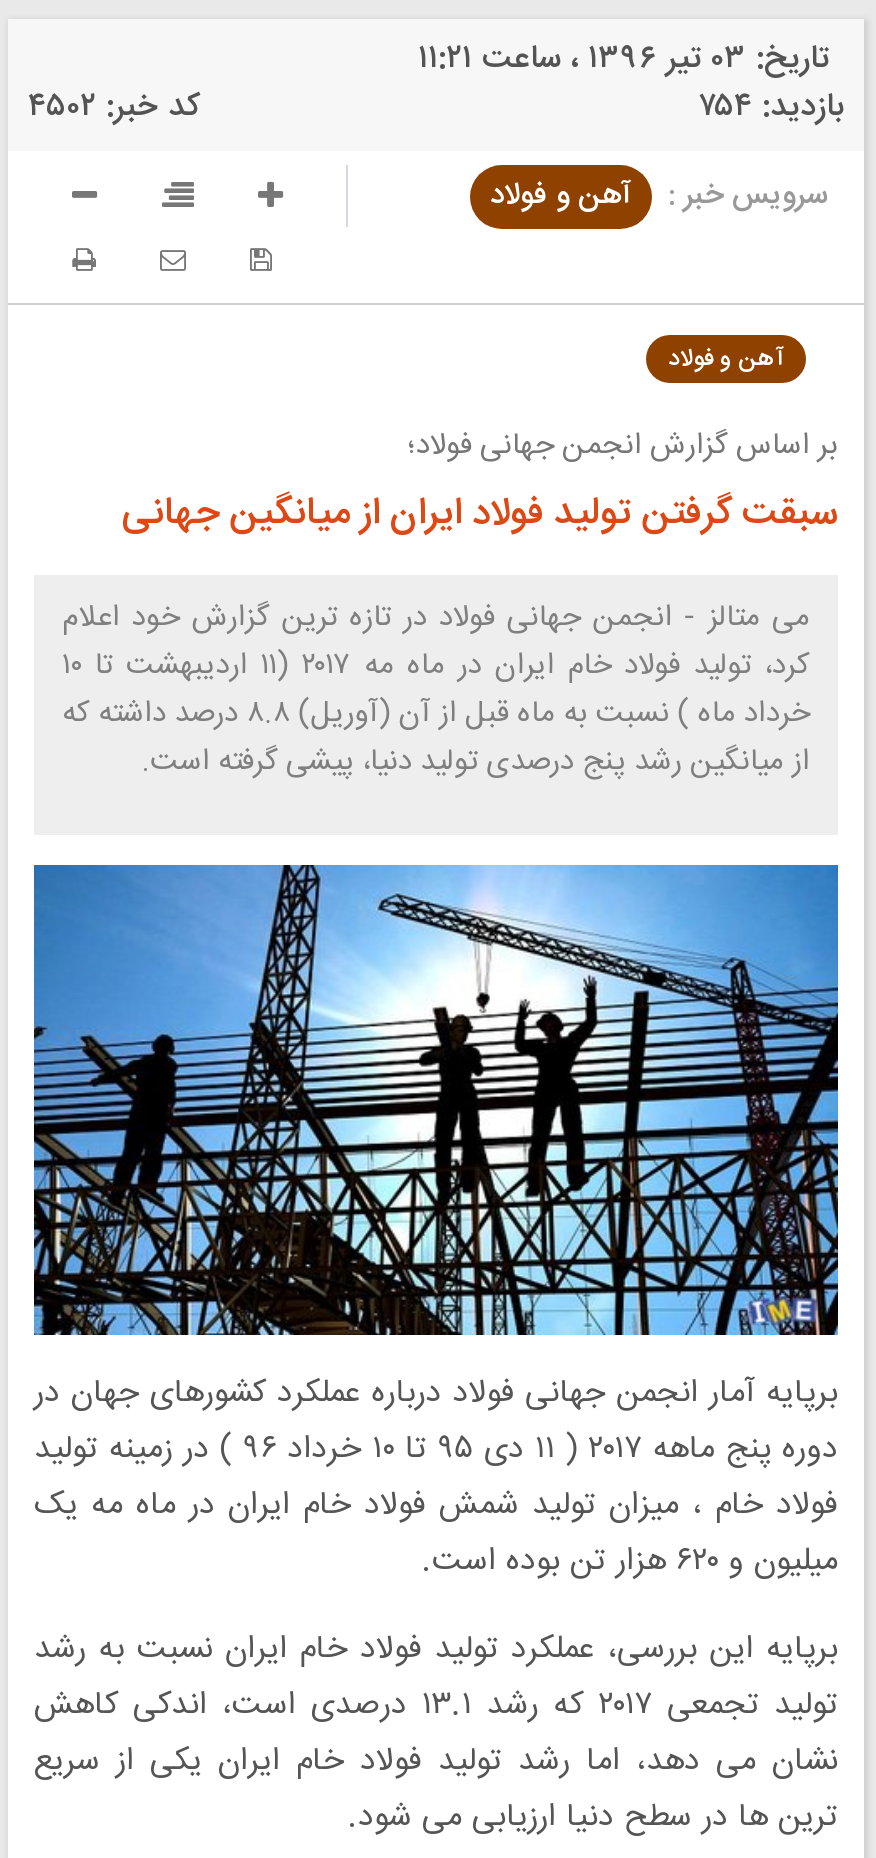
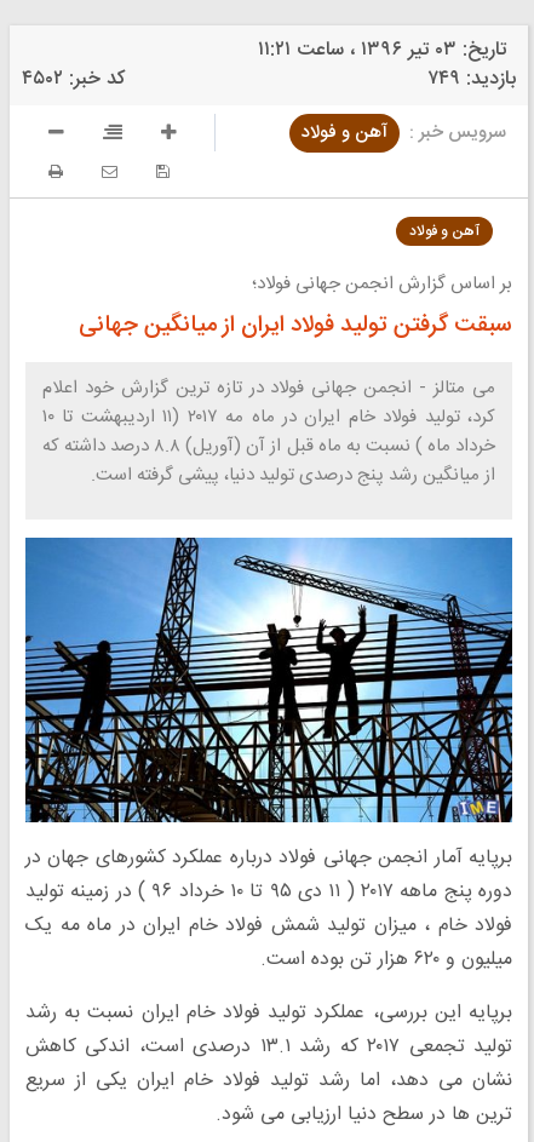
[698,81,844,135] بازدید: ۷۵۴ -> [427,63,516,96] بازدید: ۷۴۹

